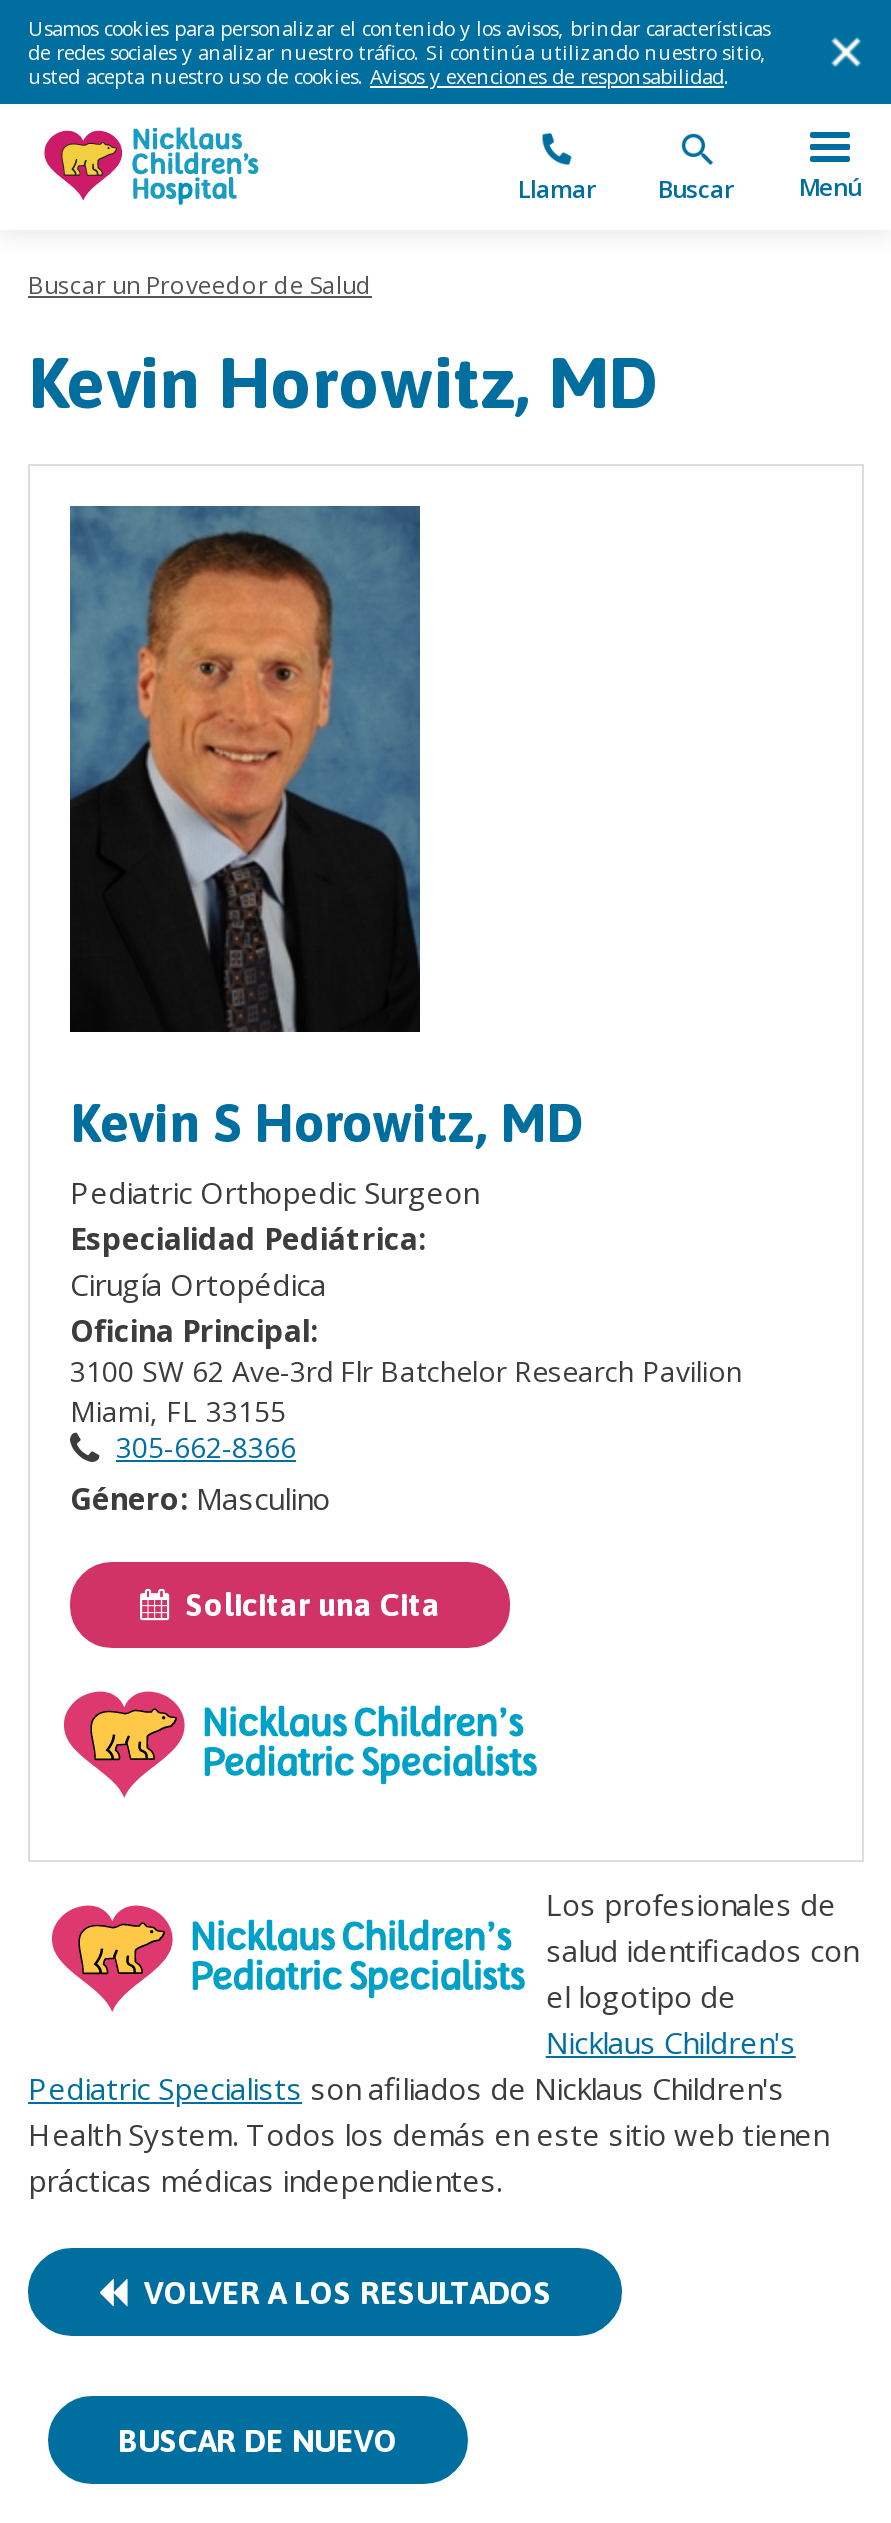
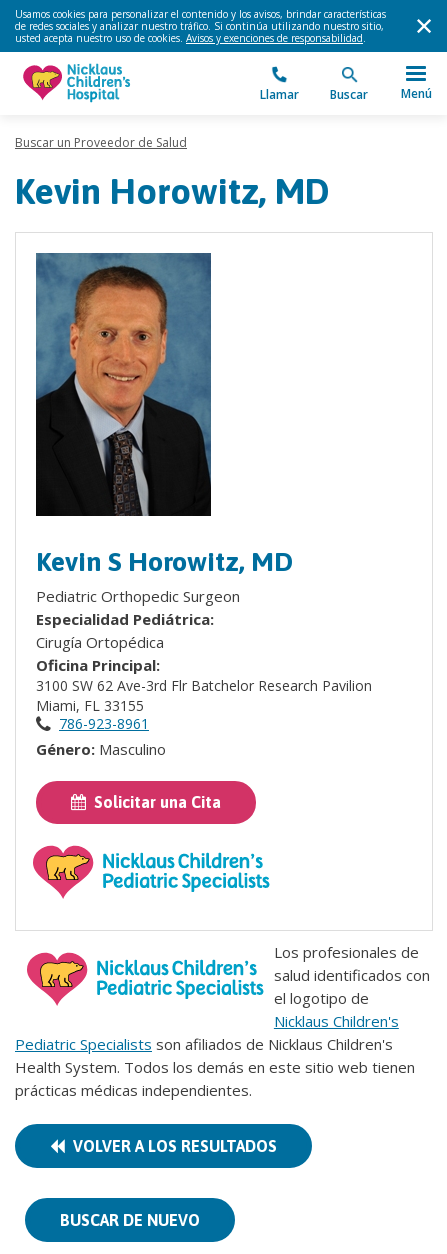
[116,1428,296,1466] 305-662-8366 -> [59,714,149,733] 786-923-8961

